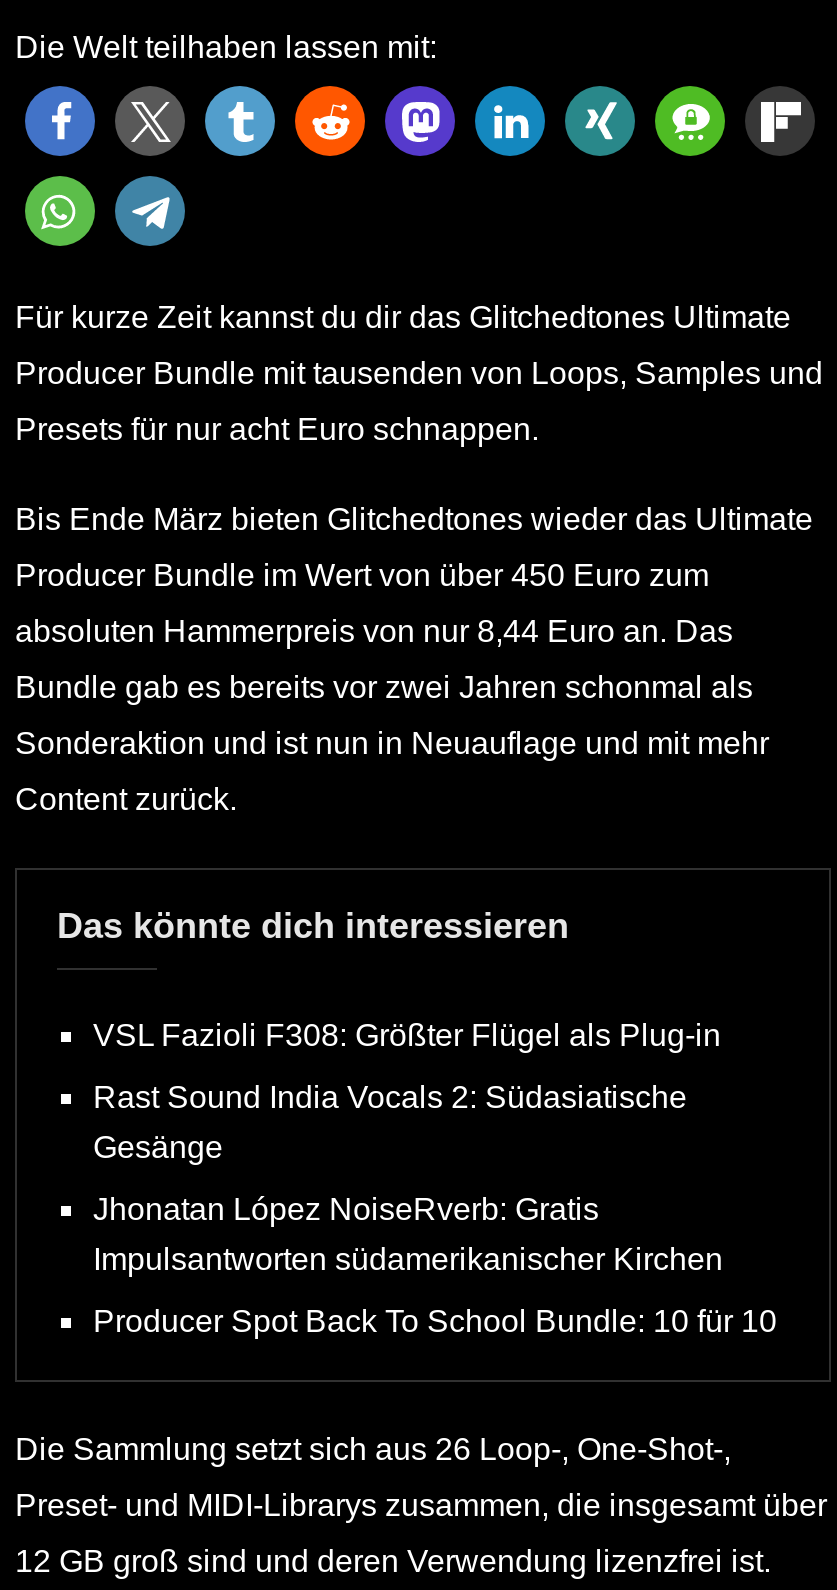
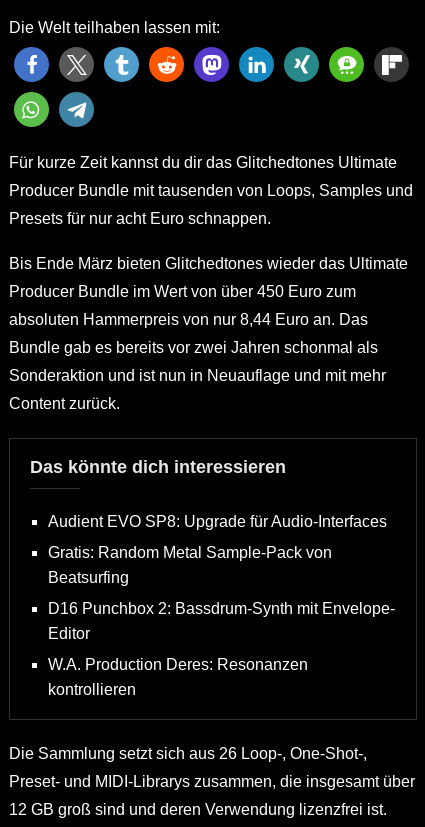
[93,1018,777,1338] VSL Fazioli F308: Größter Flügel als Plug-in | Rast Sound India Vocals 2: Südasiatische | Gesänge | Jhonatan López NoiseRverb: Gratis | Impulsantworten südamerikanischer Kirchen | Producer Spot Back To School Bundle: 10 für 10 -> [48,513,395,698] Audient EVO SP8: Upgrade für Audio-Interfaces | Gratis: Random Metal Sample-Pack von | Beatsurfing | D16 Punchbox 2: Bassdrum-Synth mit Envelope- | Editor | W.A. Production Deres: Resonanzen | kontrollieren

